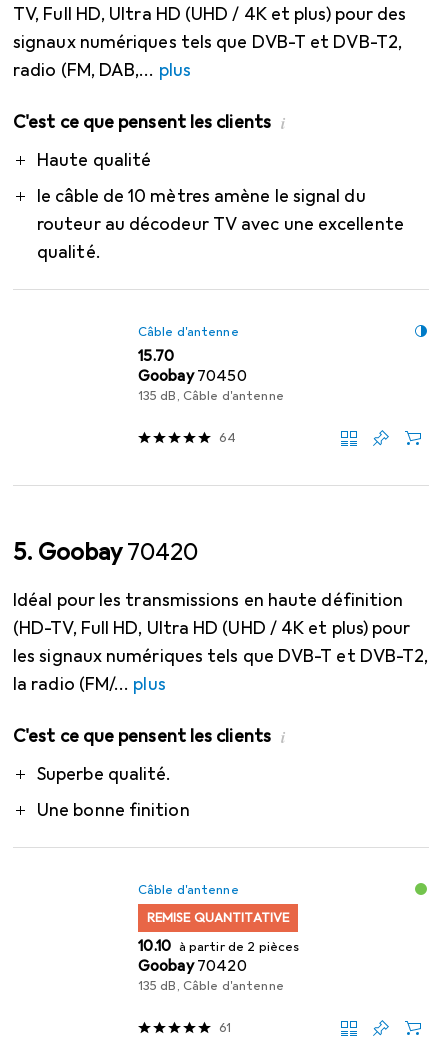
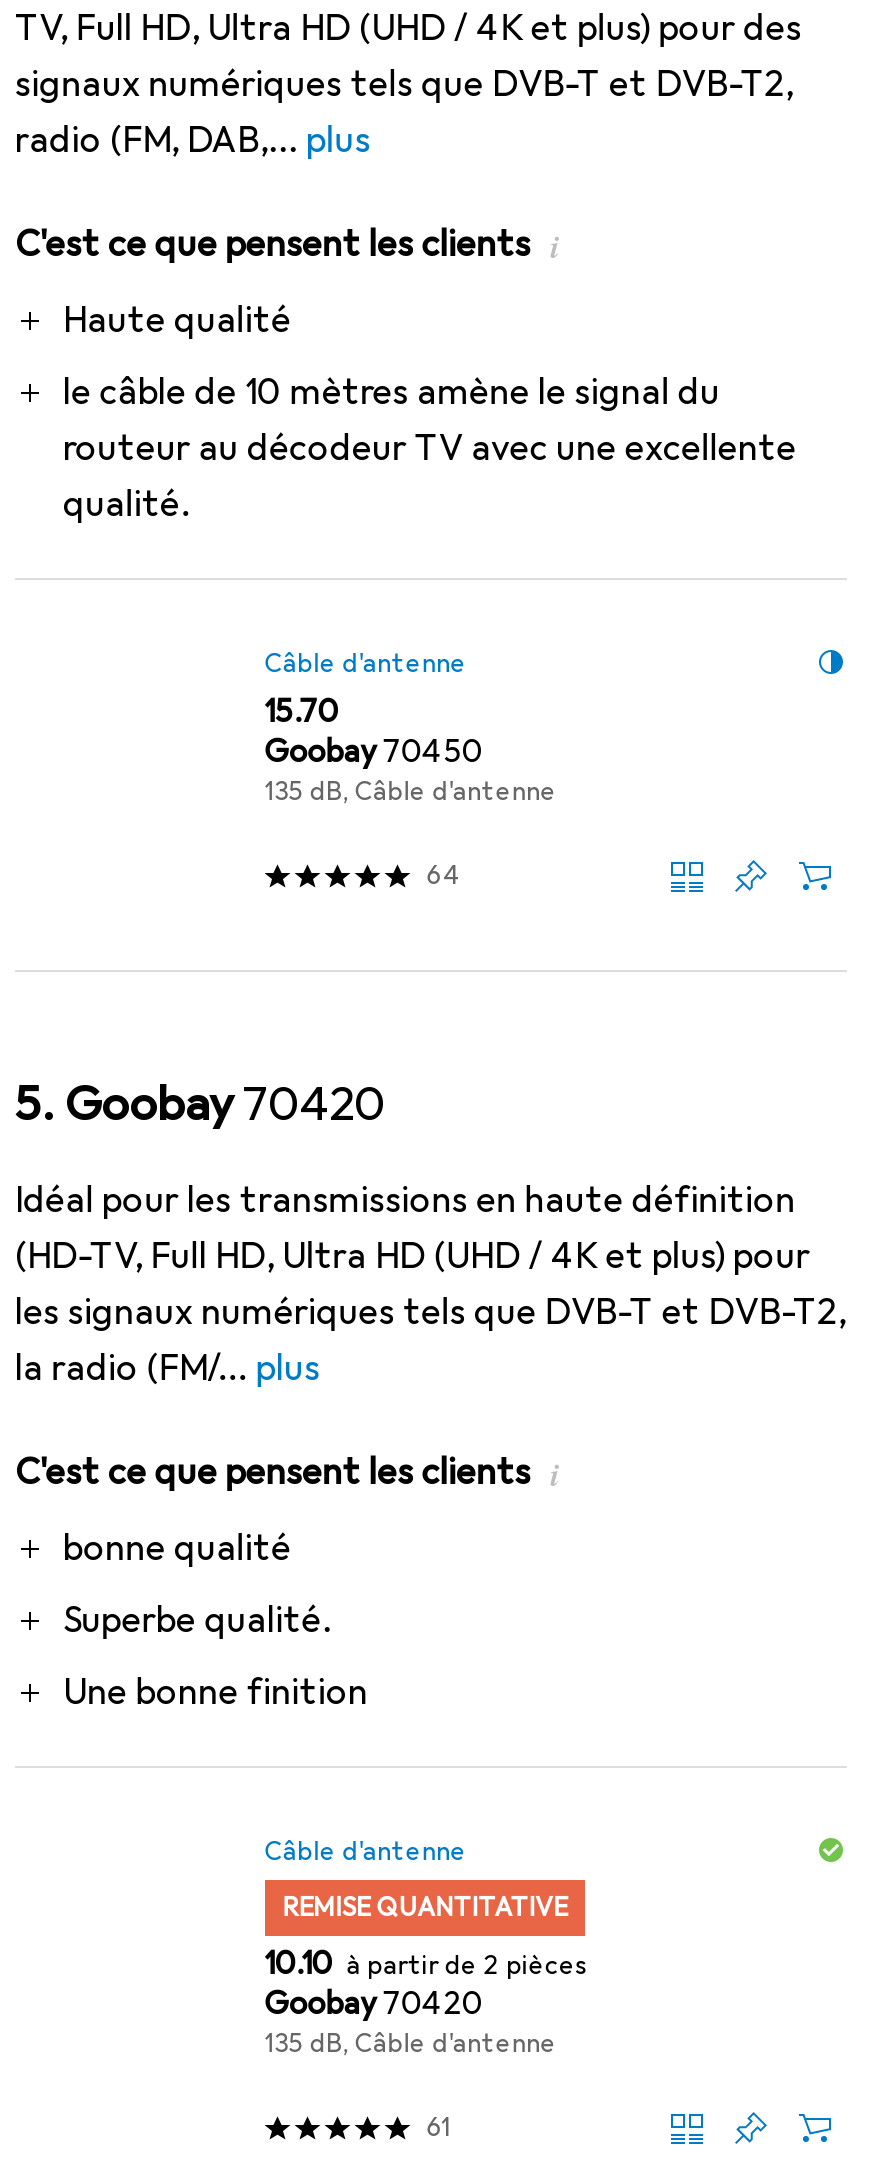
none -> [63,1526,291,1570] bonne qualité

